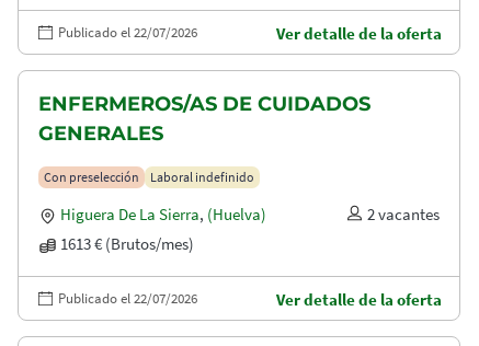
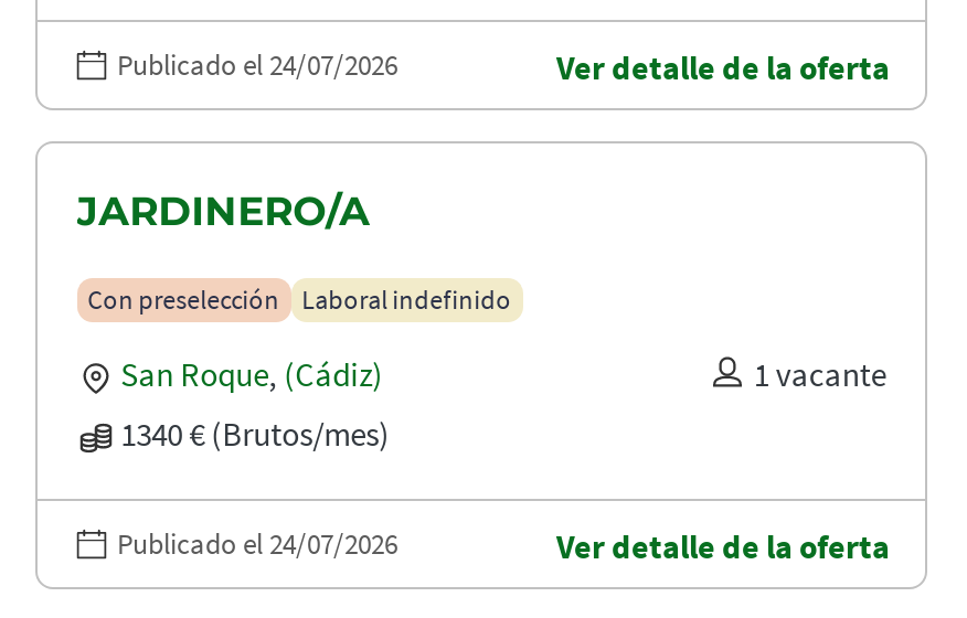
[58,23,197,41] Publicado el 22/07/2026 -> [117,47,397,84] Publicado el 24/07/2026
[38,92,370,146] ENFERMEROS/AS DE CUIDADOS | GENERALES -> [76,187,370,236] JARDINERO/A
[60,204,440,254] Higuera De La Sierra, (Huelva) | 2 vacantes | 1613 € (Brutos/mes) -> [121,352,886,454] San Roque, (Cádiz) | 1 vacante | 1340 € (Brutos/mes)
[58,289,197,308] Publicado el 22/07/2026 -> [117,525,397,562] Publicado el 24/07/2026

